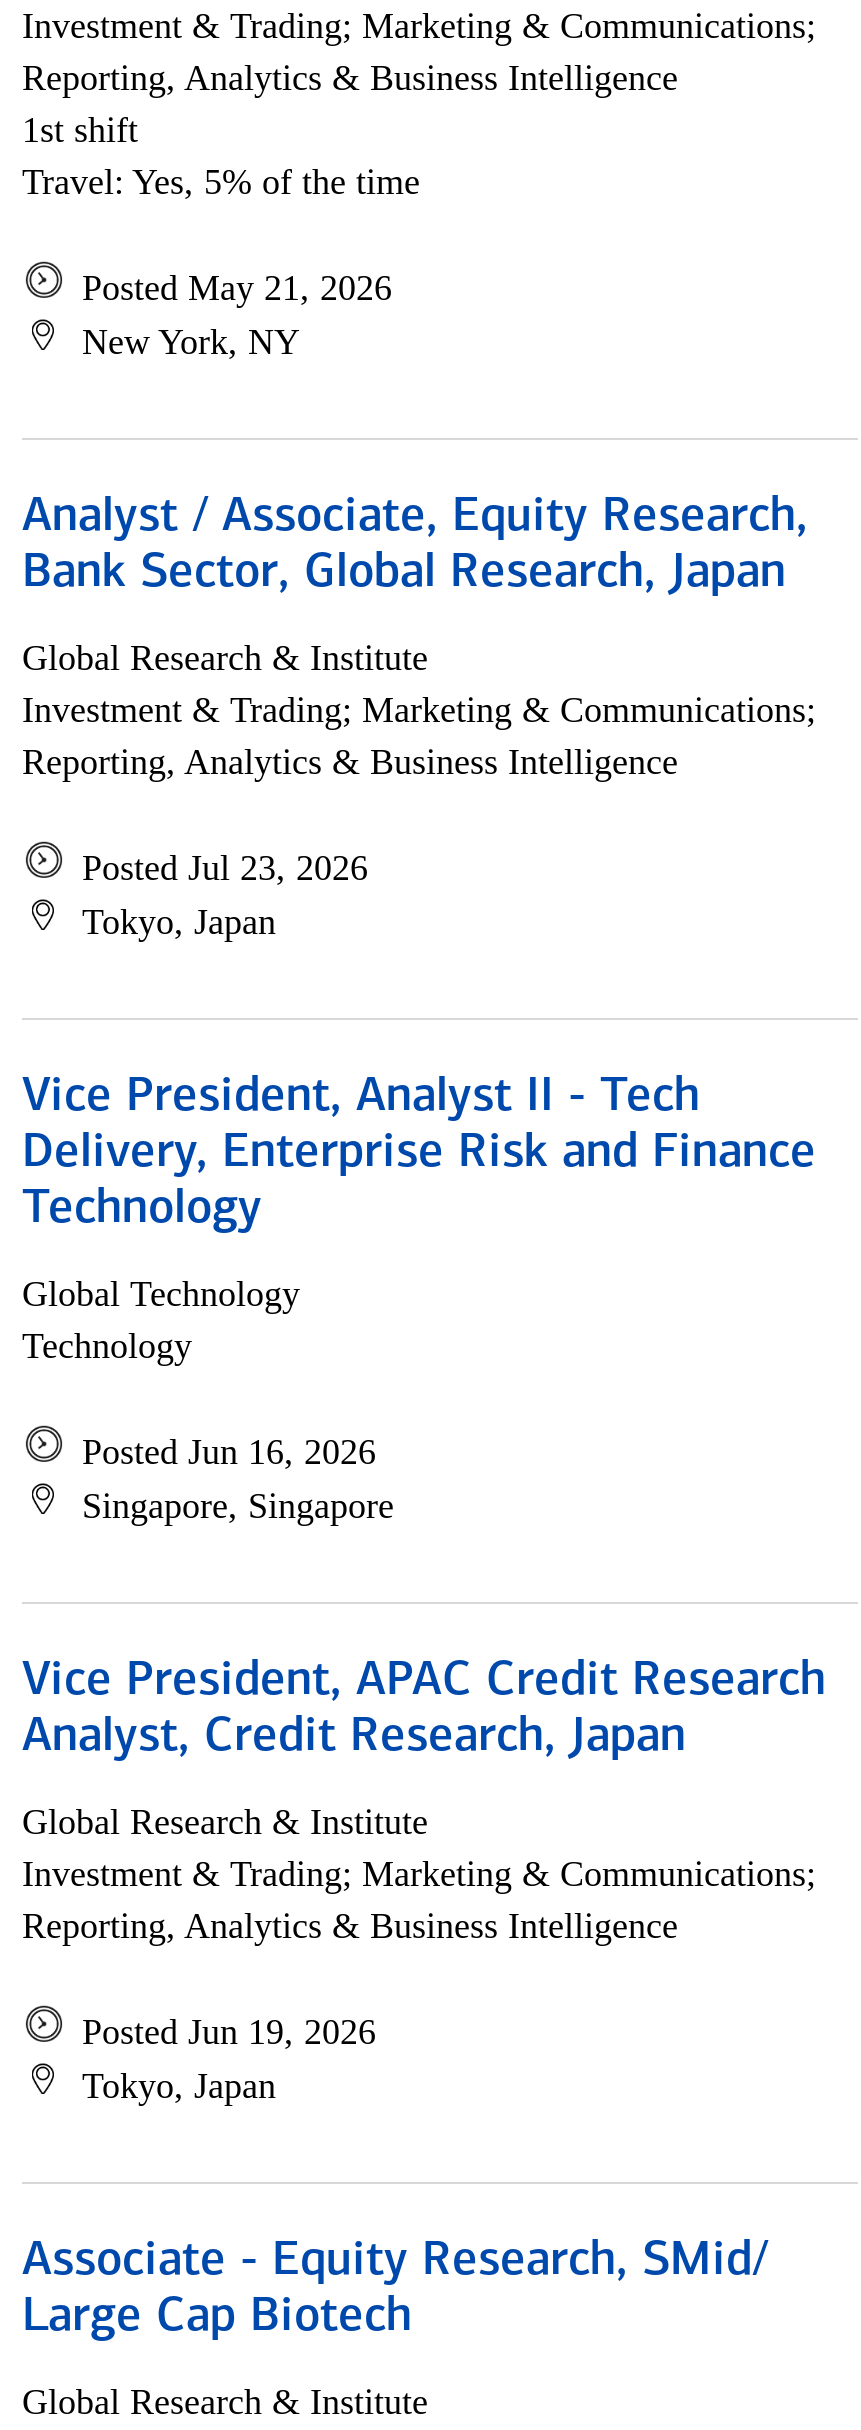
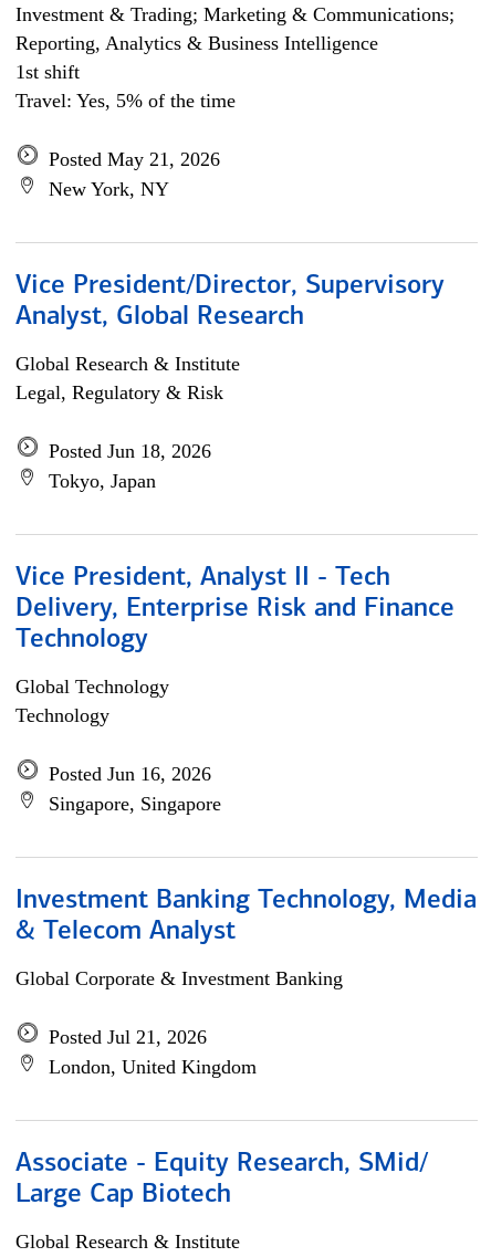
[22,494,808,598] Analyst / Associate, Equity Research, | Bank Sector, Global Research, Japan -> [15,273,445,331] Vice President/Director, Supervisory | Analyst, Global Research
[22,690,816,782] Investment & Trading; Marketing & Communications; | Reporting, Analytics & Business Intelligence -> [15,381,223,404] Legal, Regulatory & Risk
[82,848,368,888] Posted Jul 23, 2026 -> [49,440,211,462] Posted Jun 18, 2026
[22,1658,826,1762] Vice President, APAC Credit Research | Analyst, Credit Research, Japan -> [15,888,477,945] Investment Banking Technology, Media | & Telecom Analyst
[22,1802,816,1946] Global Research & Institute | Investment & Trading; Marketing & Communications; | Reporting, Analytics & Business Intelligence -> [15,967,343,989] Global Corporate & Investment Banking
[82,2012,376,2106] Posted Jun 19, 2026 | Tokyo, Japan -> [49,1026,257,1078] Posted Jul 21, 2026 | London, United Kingdom

